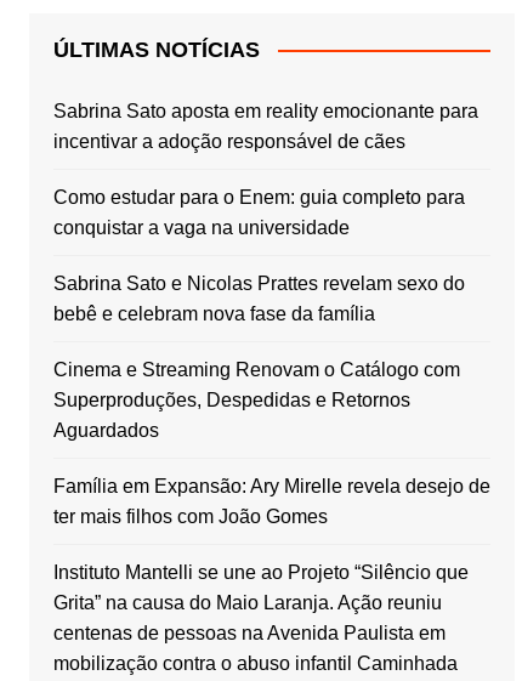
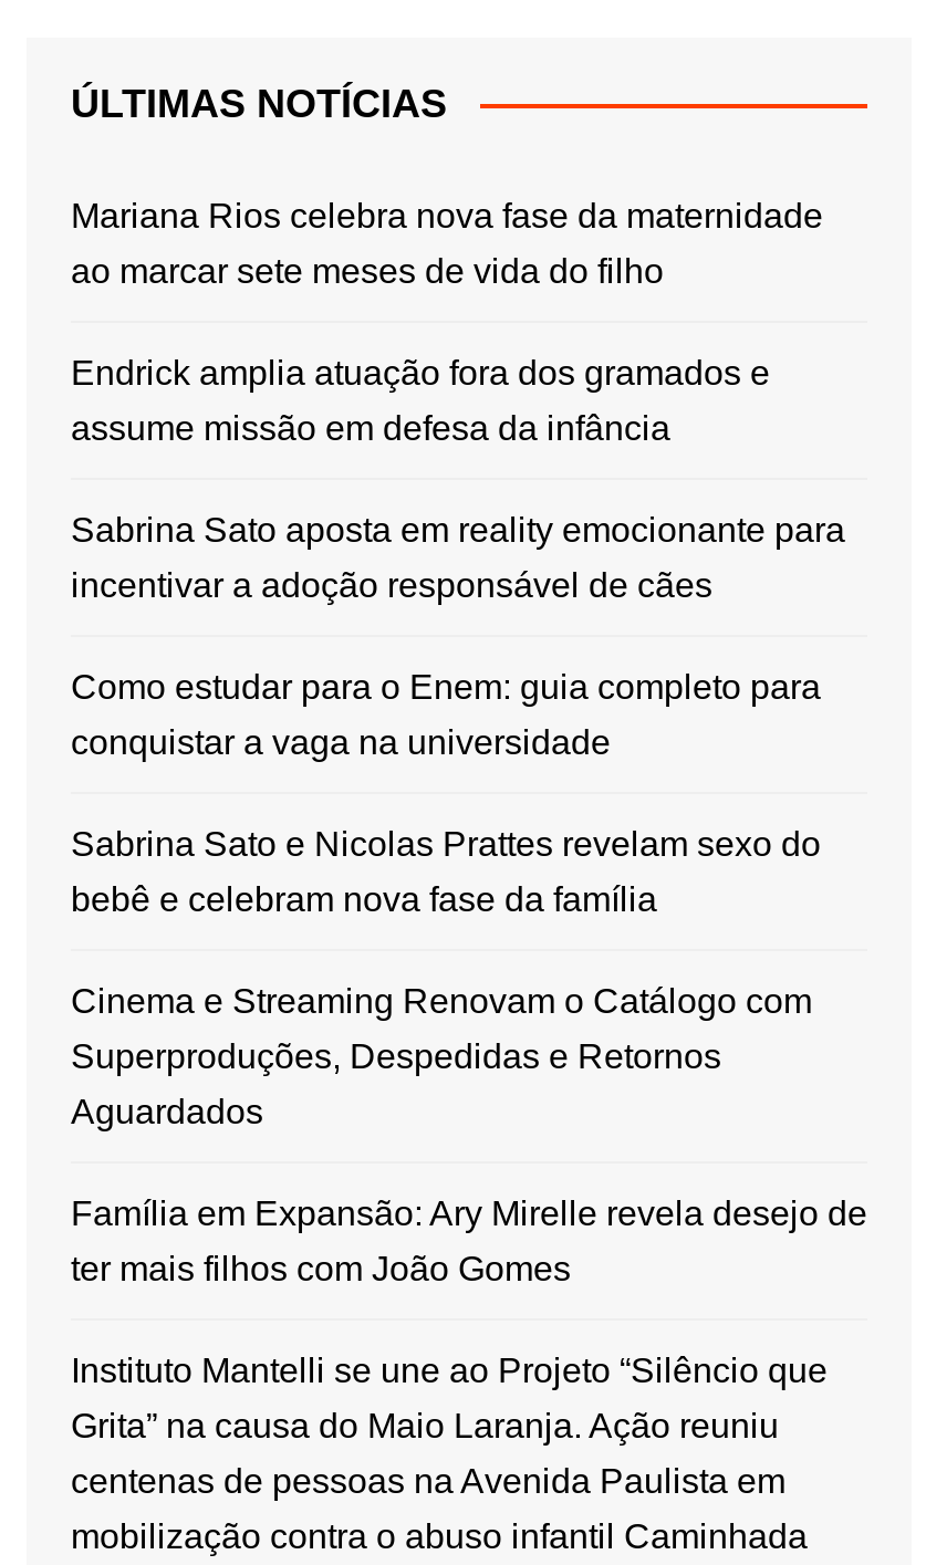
none -> [71,197,823,447] Mariana Rios celebra nova fase da maternidade | ao marcar sete meses de vida do filho | Endrick amplia atuação fora dos gramados e | assume missão em defesa da infância

